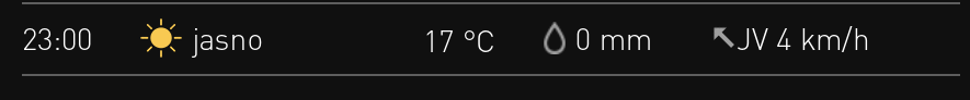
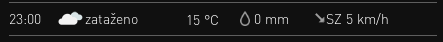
[192,17,495,58] jasno | 17 °C -> [85,9,219,28] zataženo | 15 °C
[737,17,870,56] JV 4 km/h -> [326,9,389,27] SZ 5 km/h

